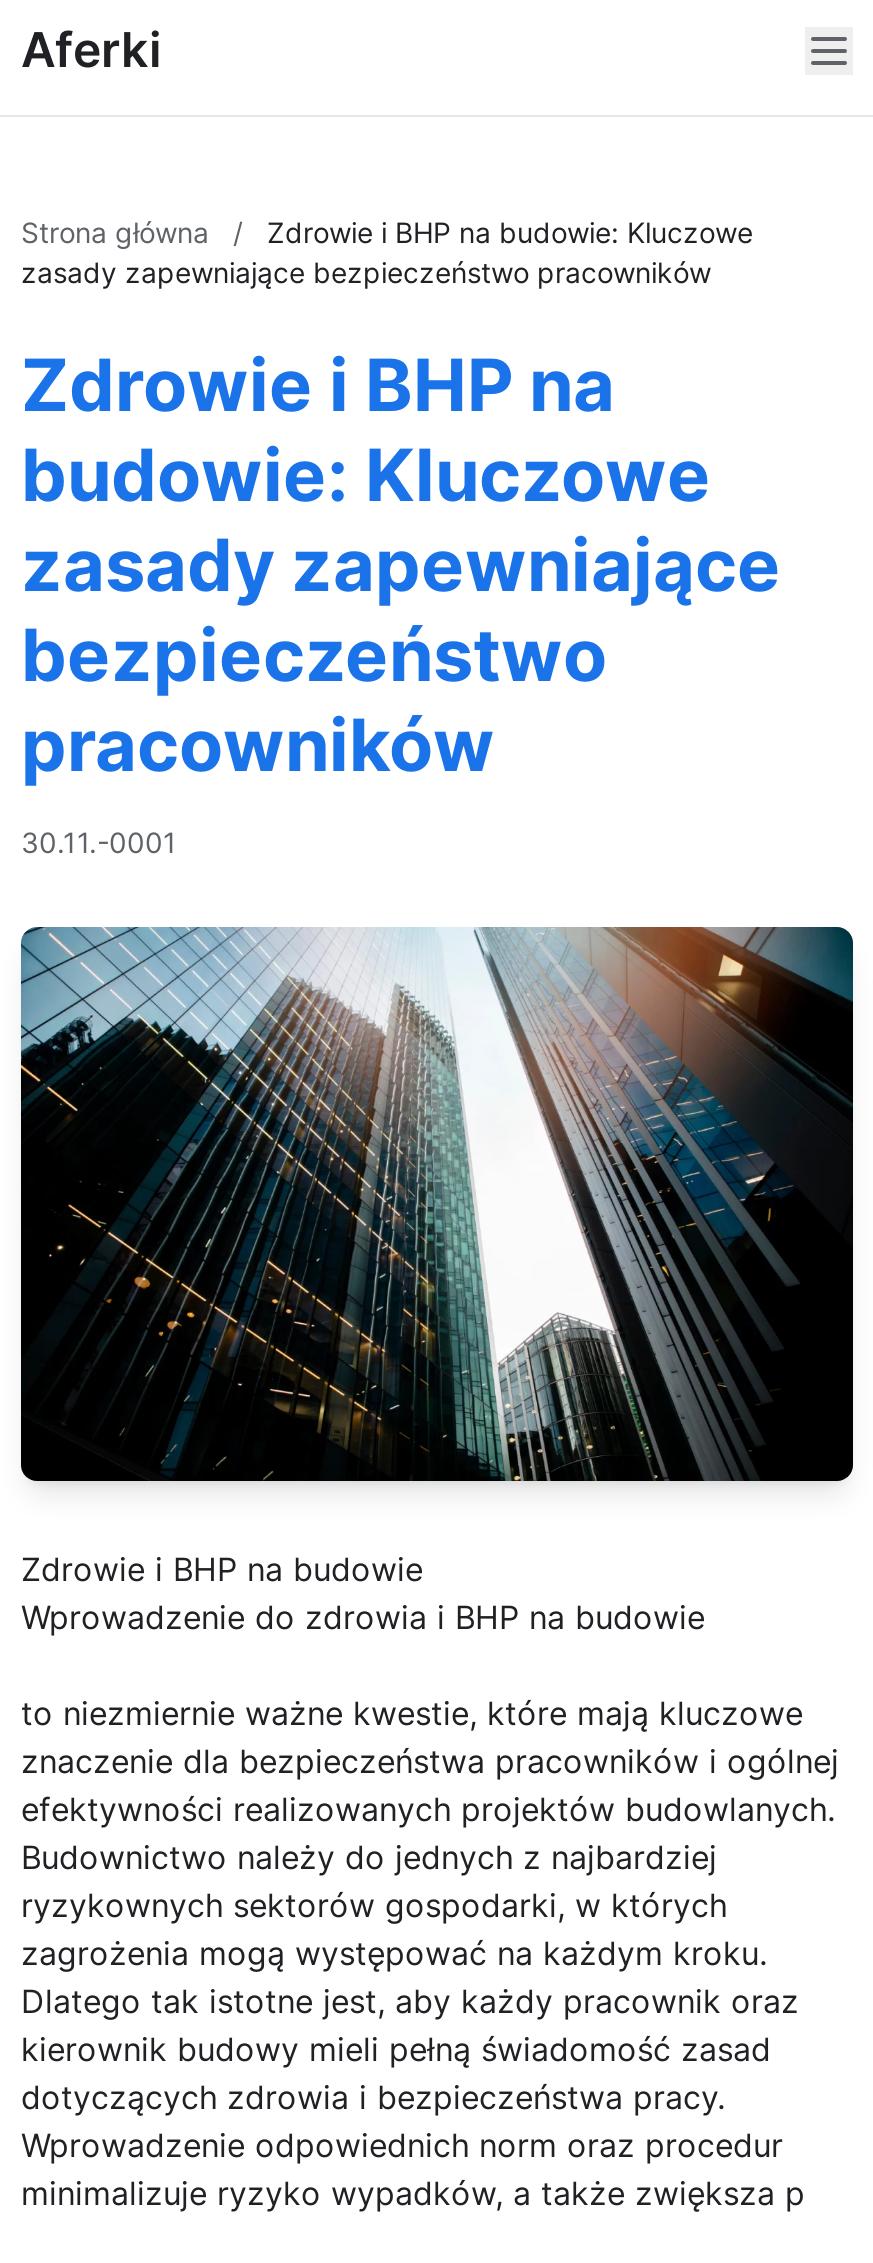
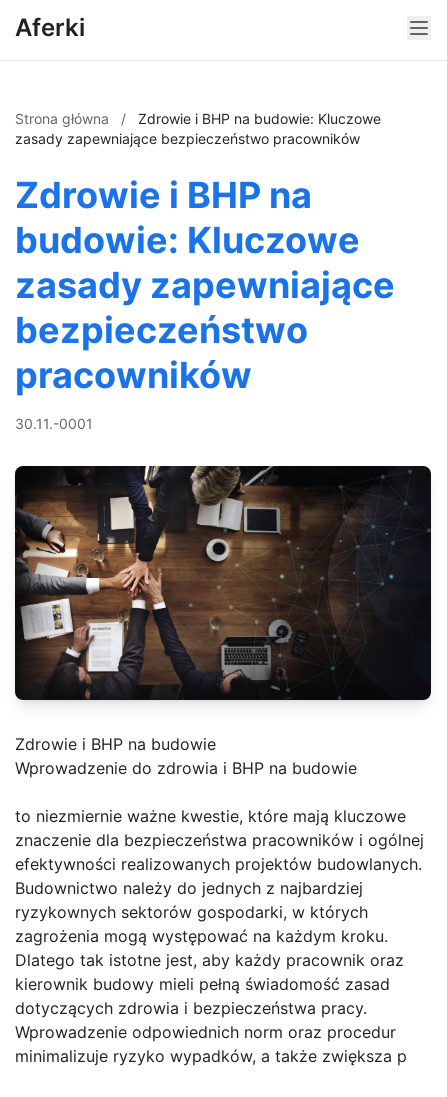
[19,925,853,1481] [image] -> [14,465,431,701] [image]

